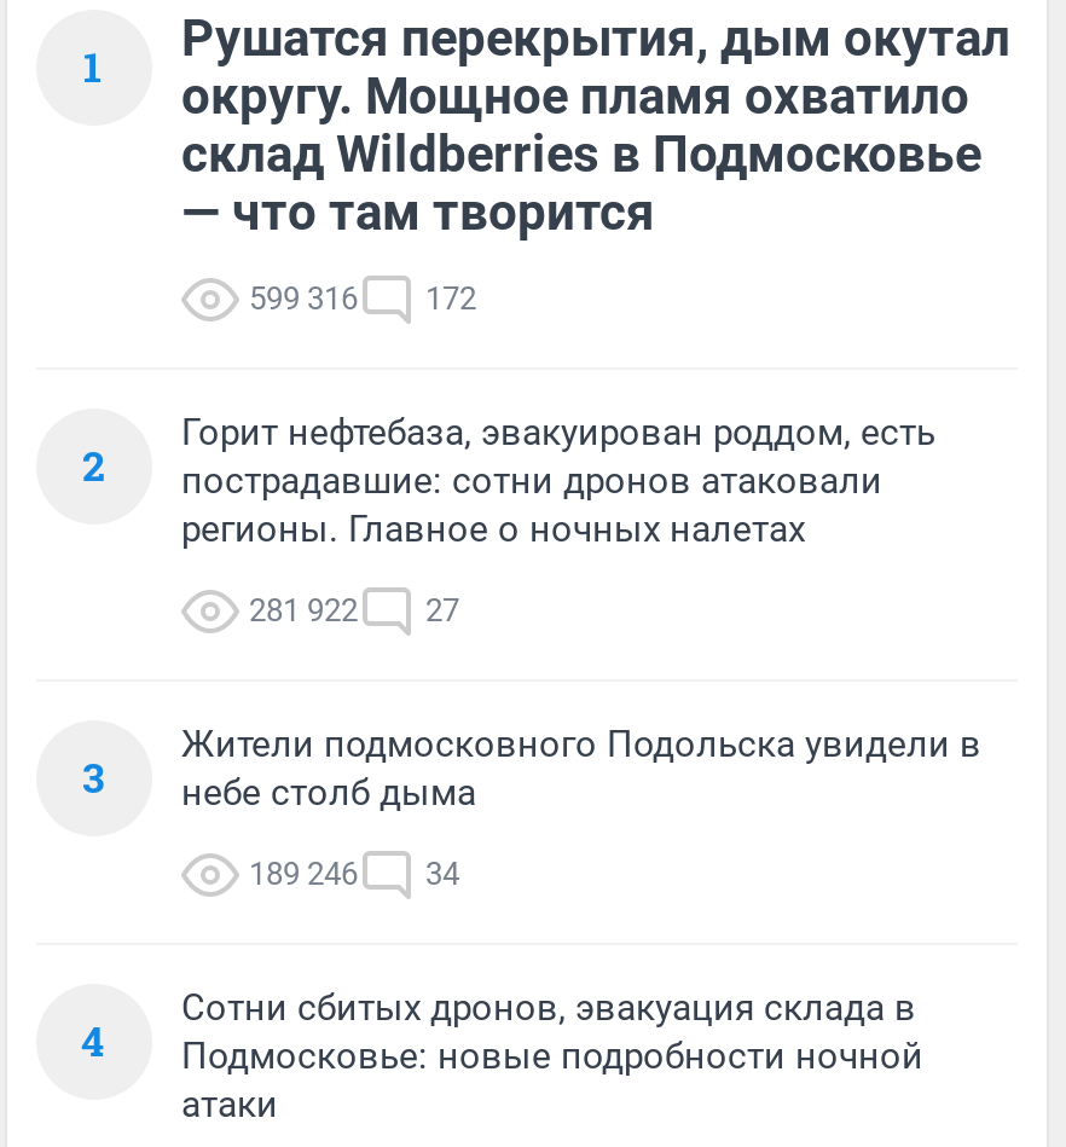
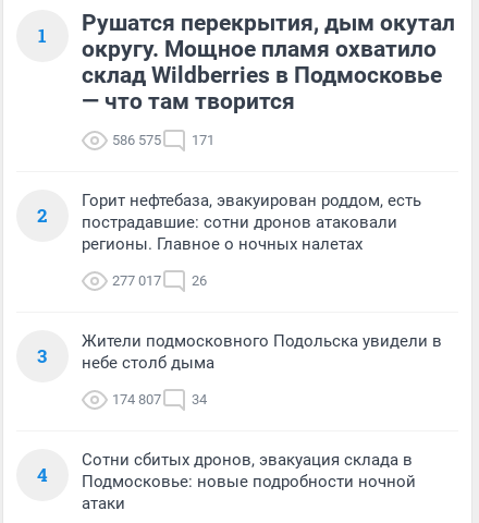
[249,281,358,317] 599 316 -> [112,132,161,149] 586 575
[425,281,476,317] 172 -> [192,132,214,149] 171
[249,593,358,629] 281 922 -> [112,273,161,289] 277 017
[425,593,459,629] 27 -> [192,273,207,289] 26
[249,856,459,893] 189 246 34 -> [112,391,207,408] 174 807 34

